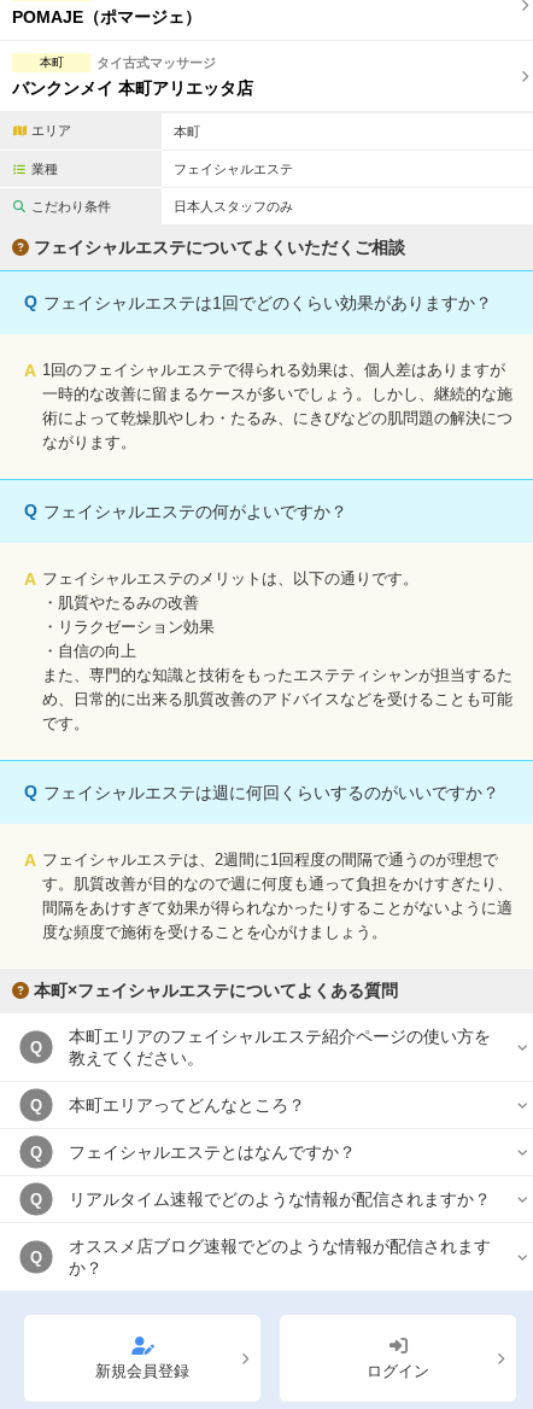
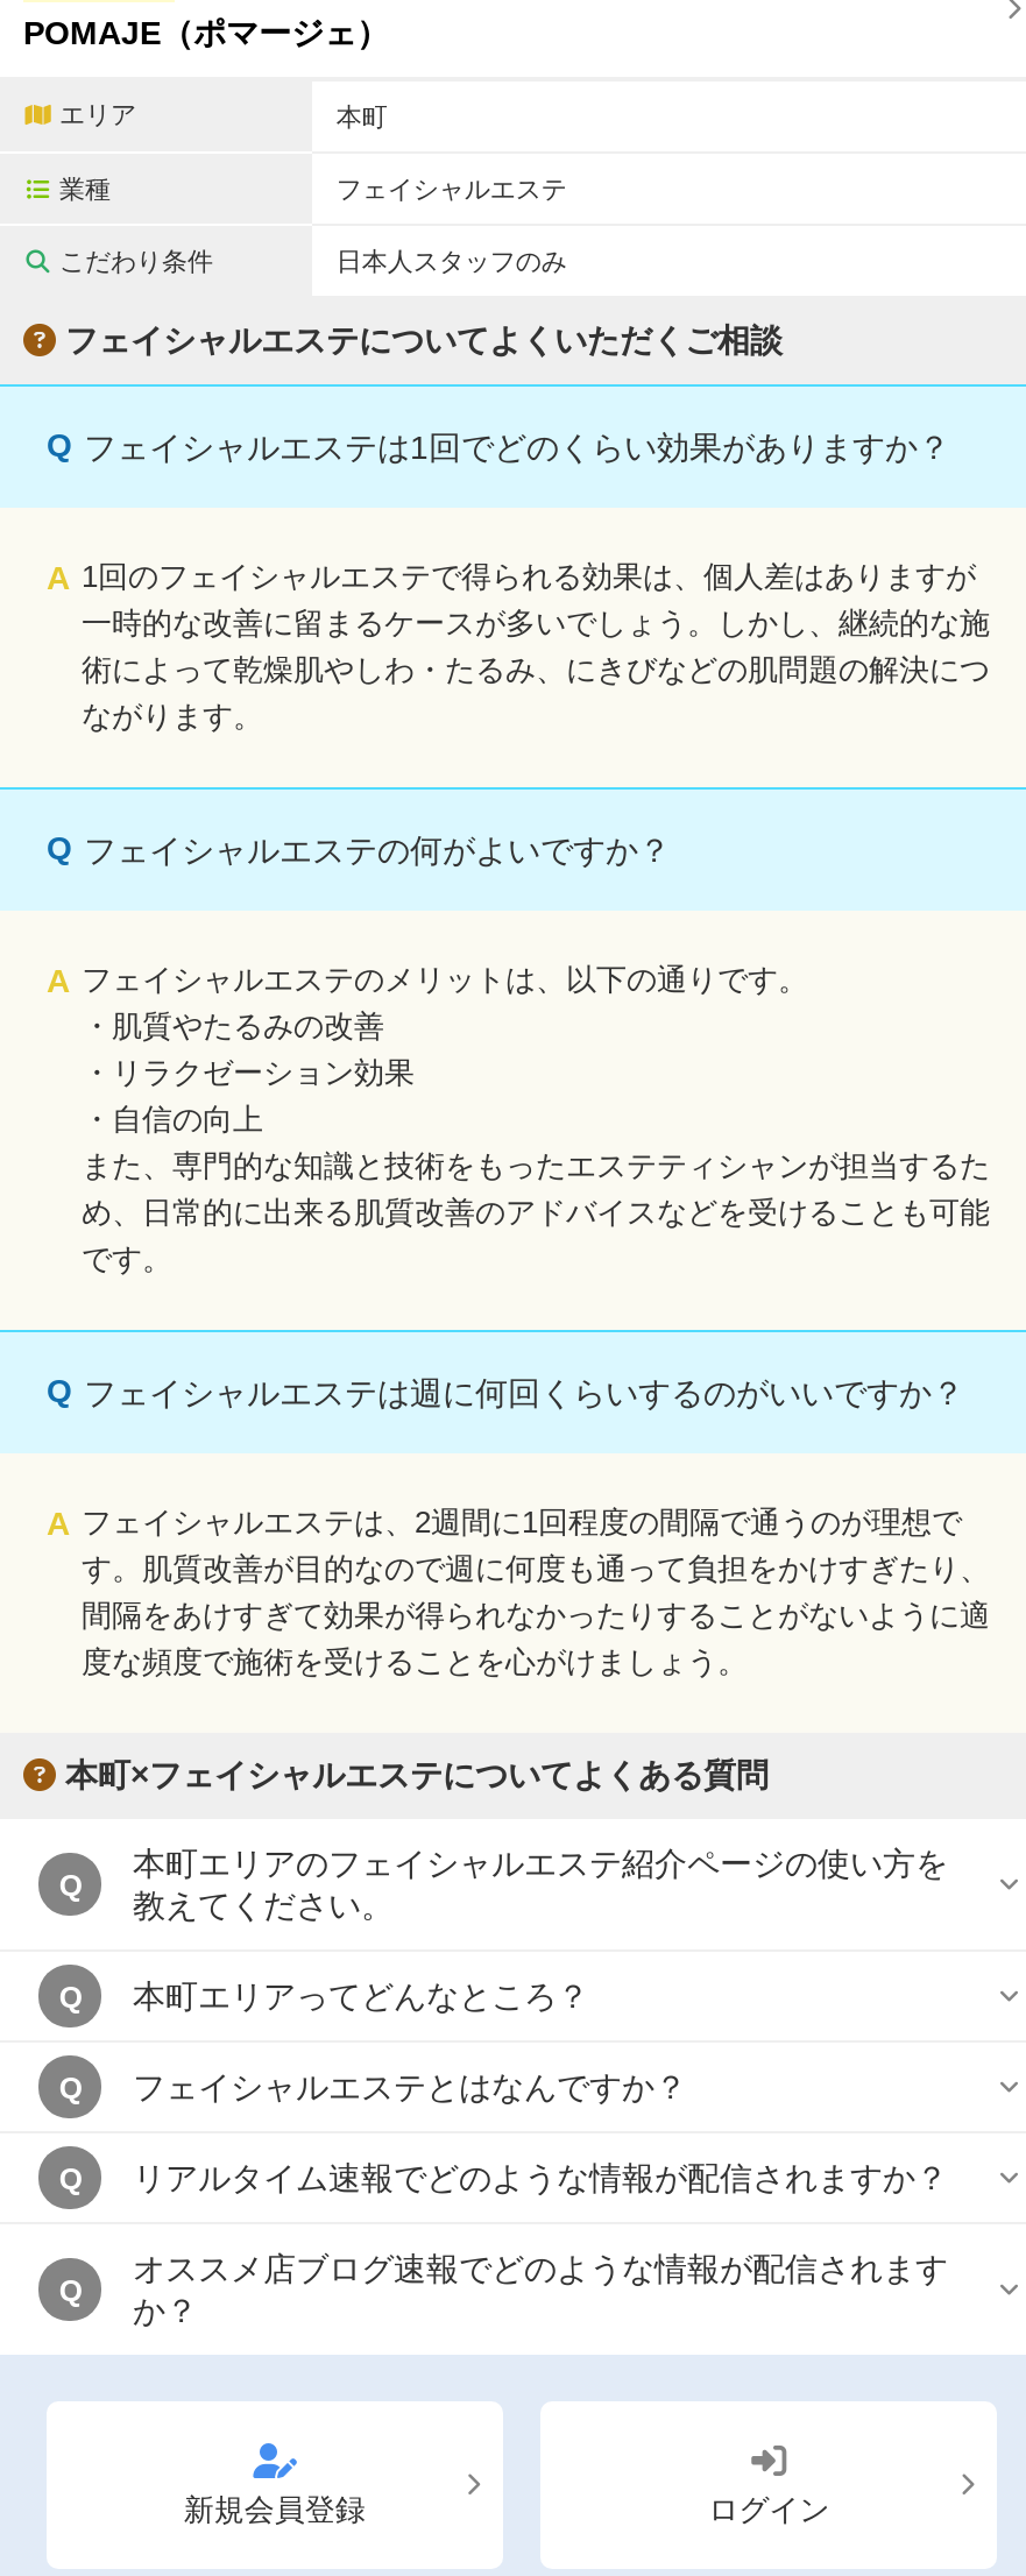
[12,55,253,98] 本町 | タイ古式マッサージ | バンクンメイ 本町アリエッタ店 -> none

